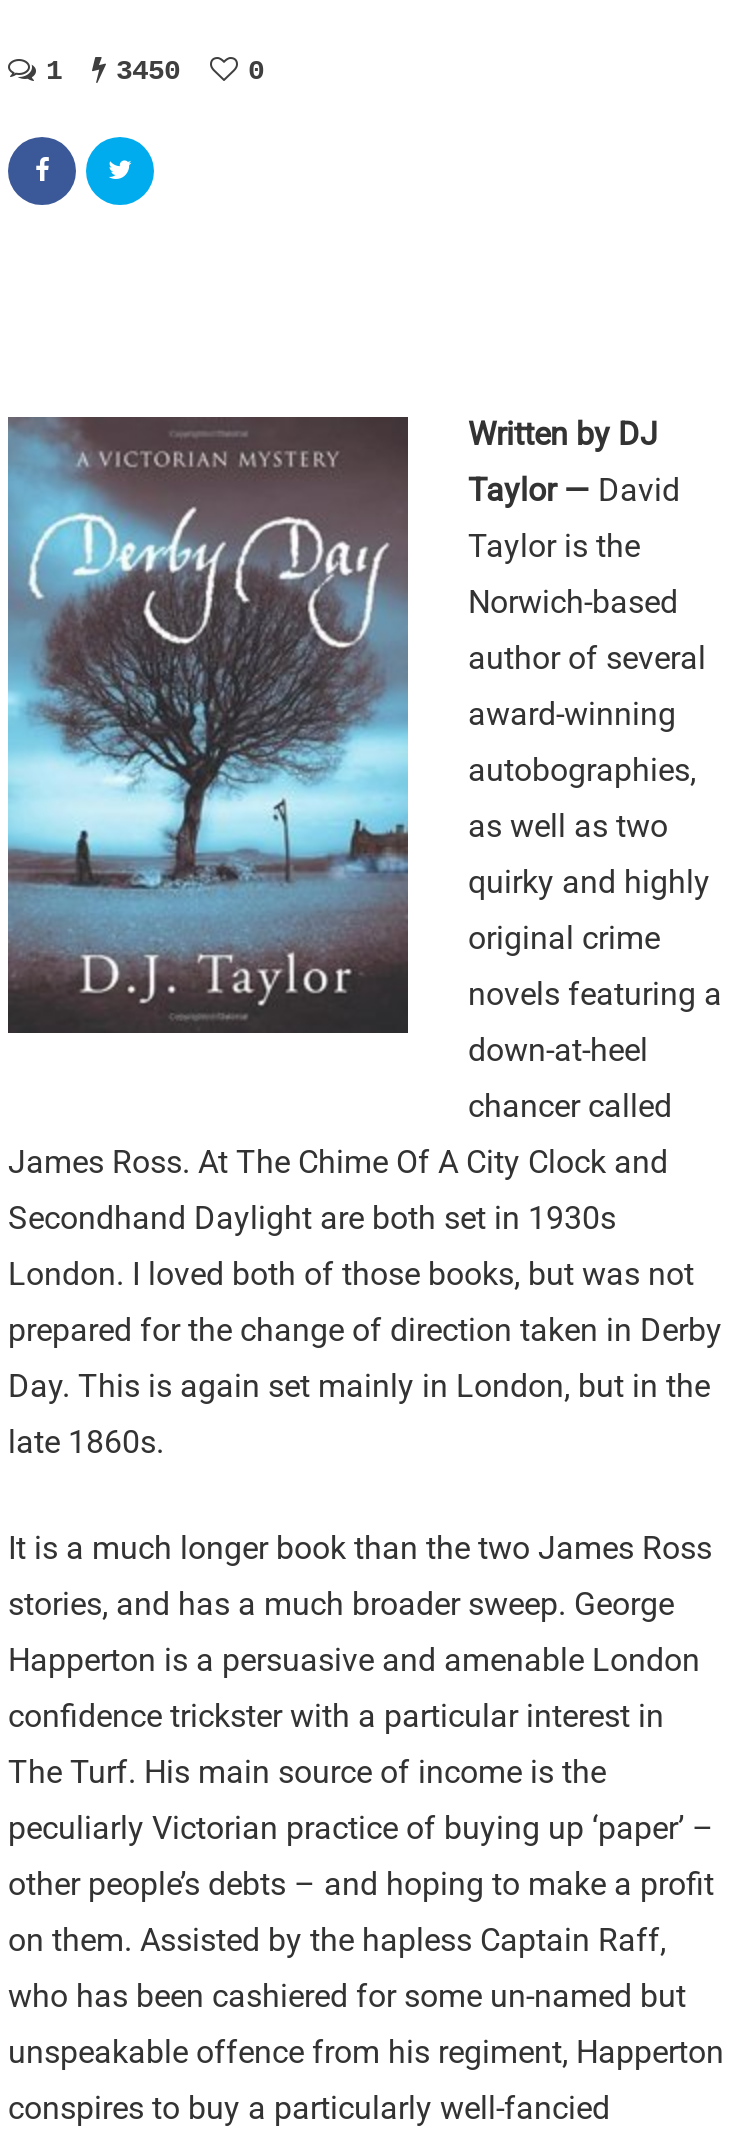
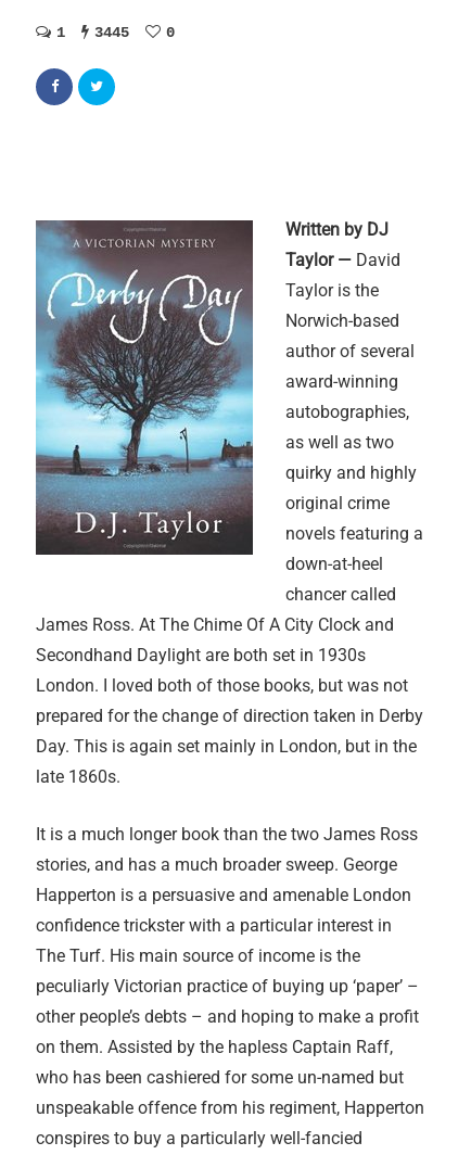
[46,54,180,86] 1 3450 -> [56,24,129,41] 1 3445

